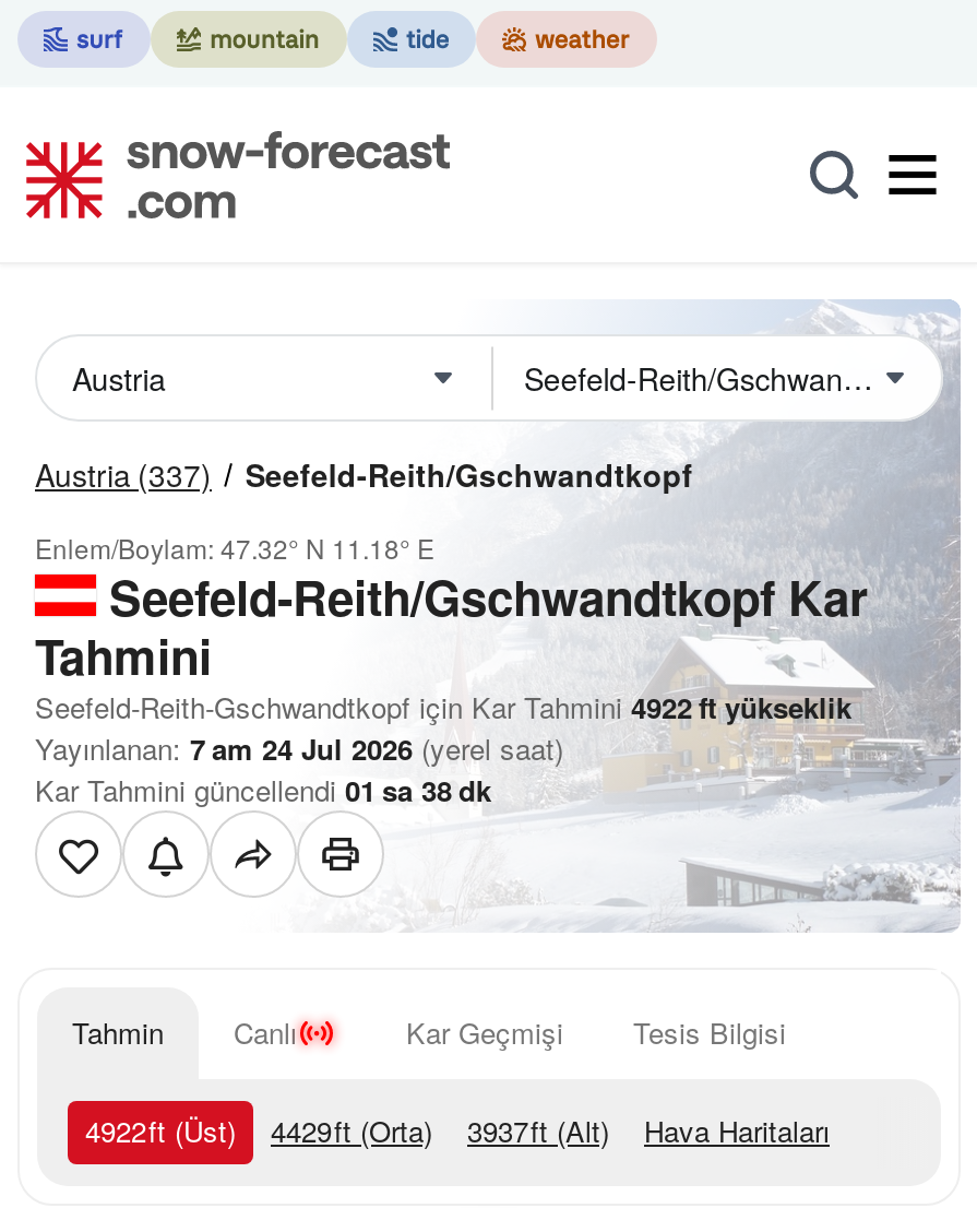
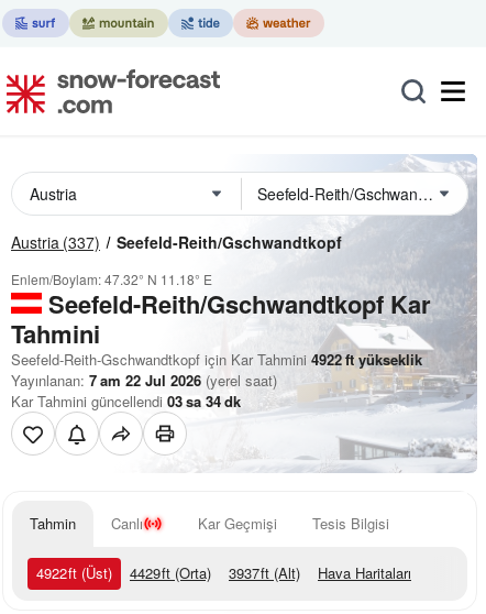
[35,727,563,769] Yayınlanan: 7 am 24 Jul 2026 (yerel saat) -> [11,370,277,391] Yayınlanan: 7 am 22 Jul 2026 (yerel saat)
[35,769,491,810] Kar Tahmini güncellendi 01 sa 38 dk -> [11,391,241,412] Kar Tahmini güncellendi 03 sa 34 dk

